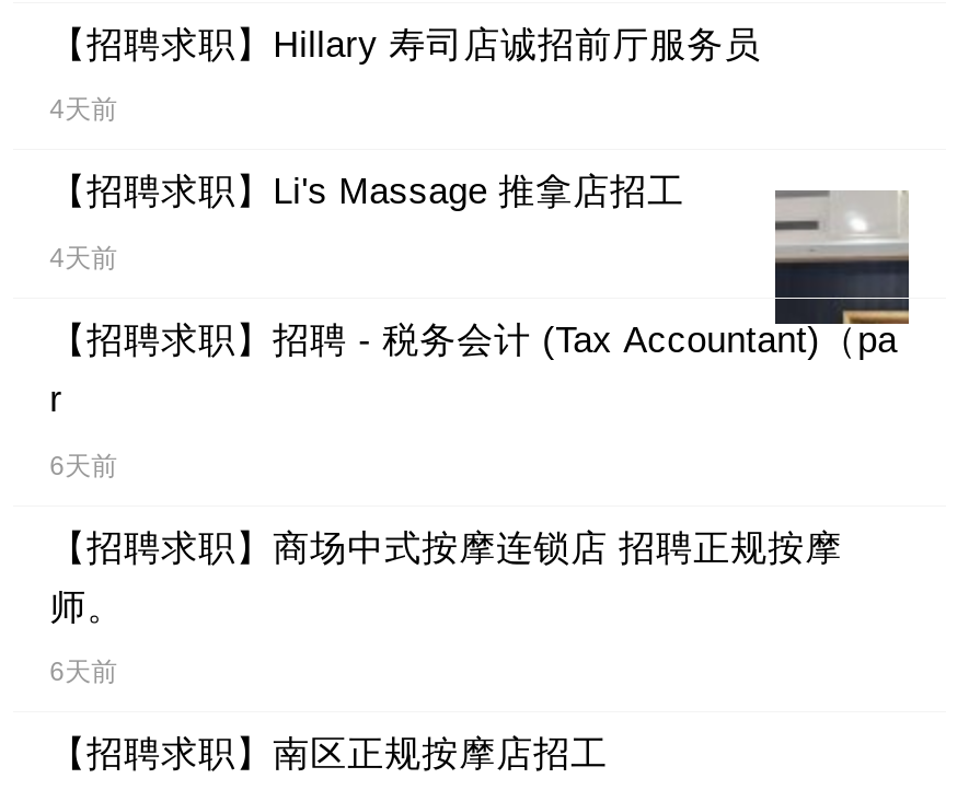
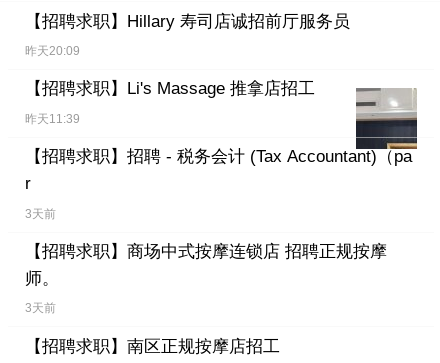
[49,95,117,125] 4天前 -> [25,44,80,58] 昨天20:09
[49,243,117,273] 4天前 -> [25,112,80,126] 昨天11:39
[49,450,117,481] 6天前 -> [25,207,56,221] 3天前
[49,657,117,688] 6天前 -> [25,301,56,315] 3天前

